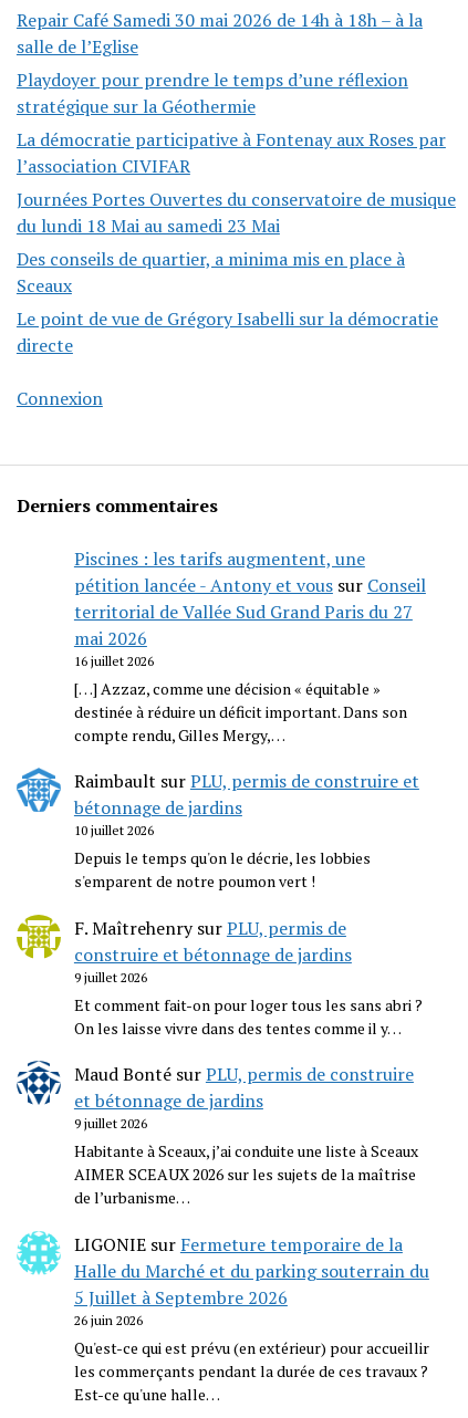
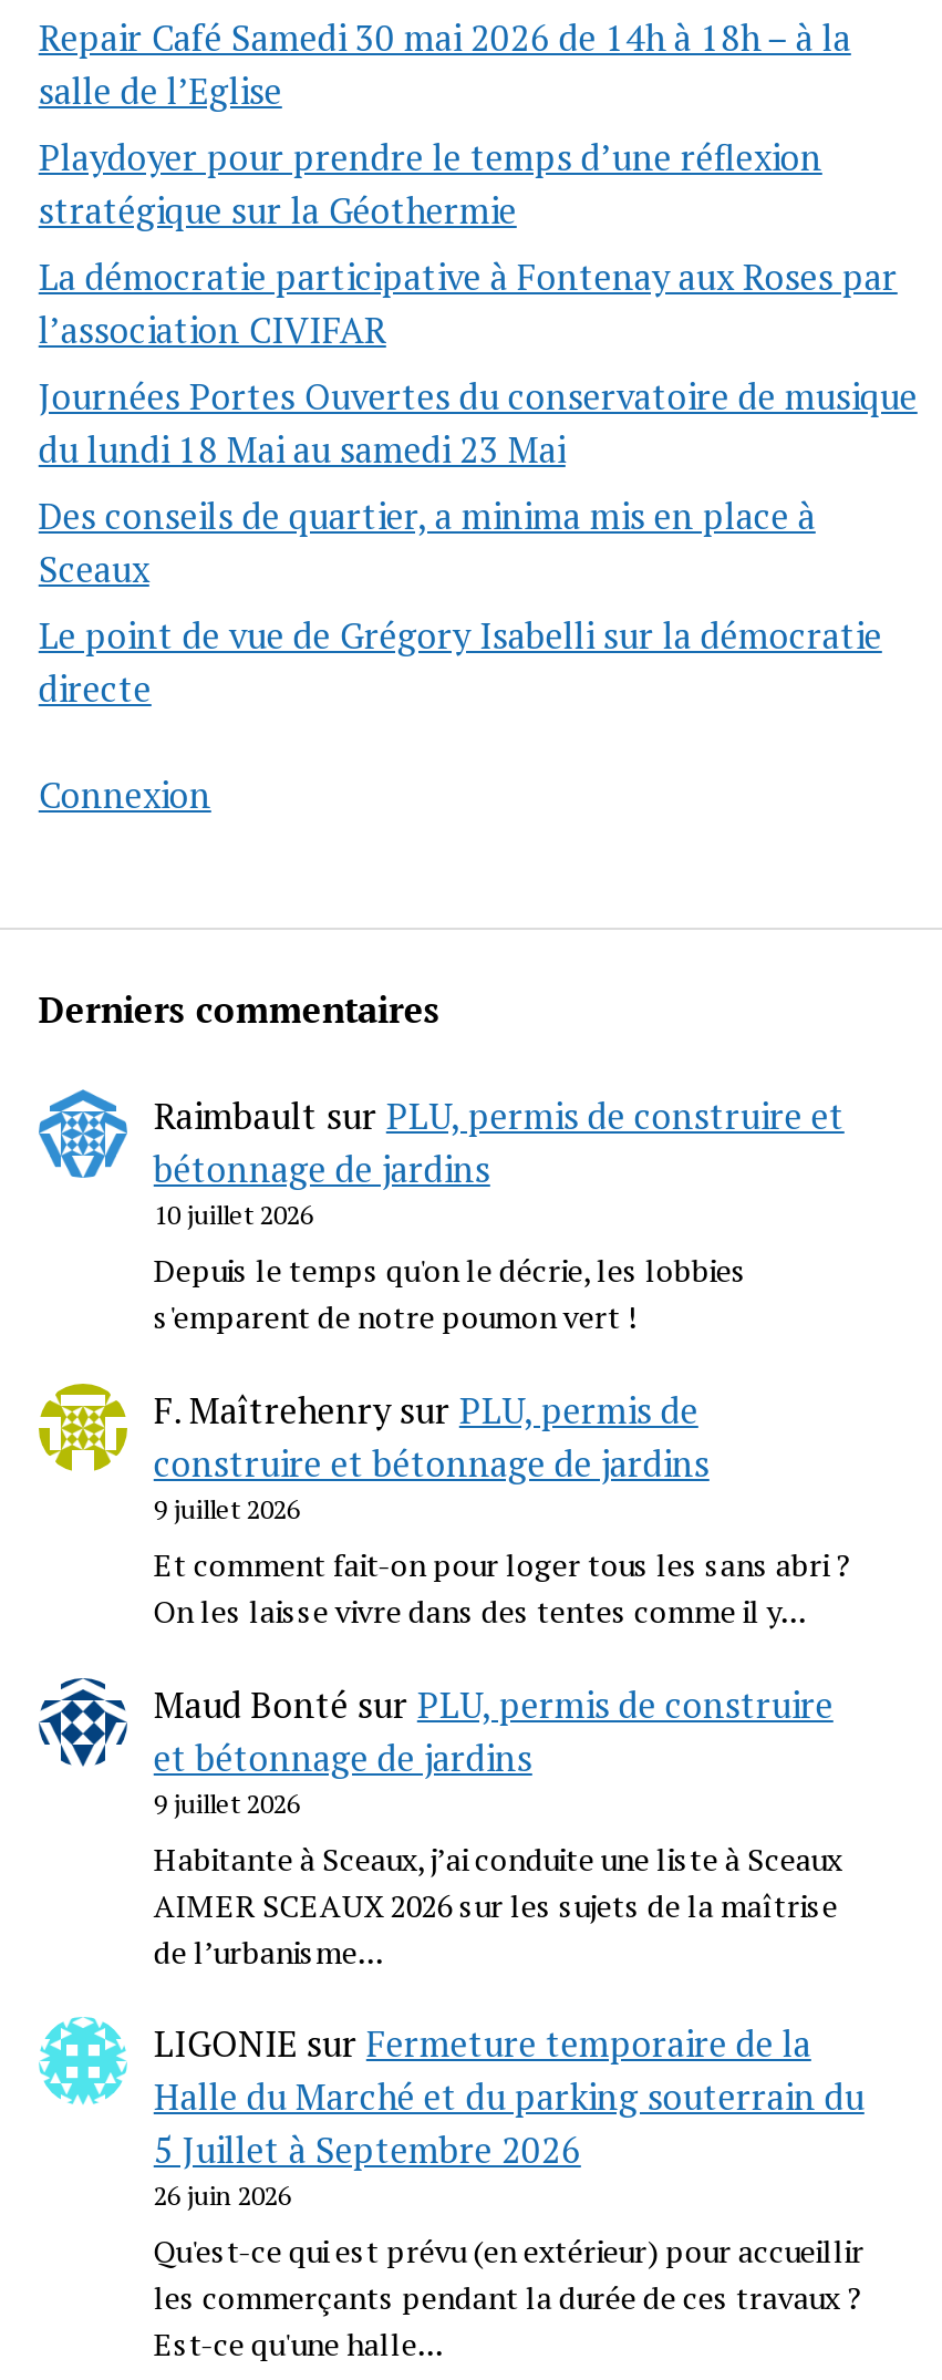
[74,546,426,745] Piscines : les tarifs augmentent, une | pétition lancée - Antony et vous sur Conseil | territorial de Vallée Sud Grand Paris du 27 | mai 2026 | 16 juillet 2026 | […] Azzaz, comme une décision « équitable » | destinée à réduire un déficit important. Dans son | compte rendu, Gilles Mergy,… -> none

